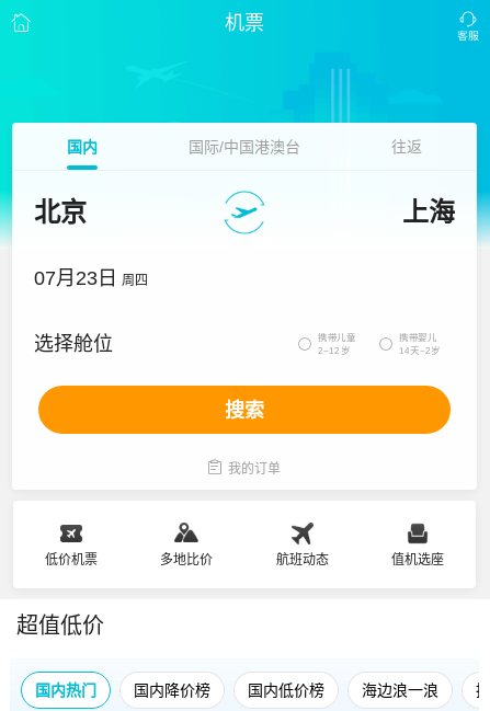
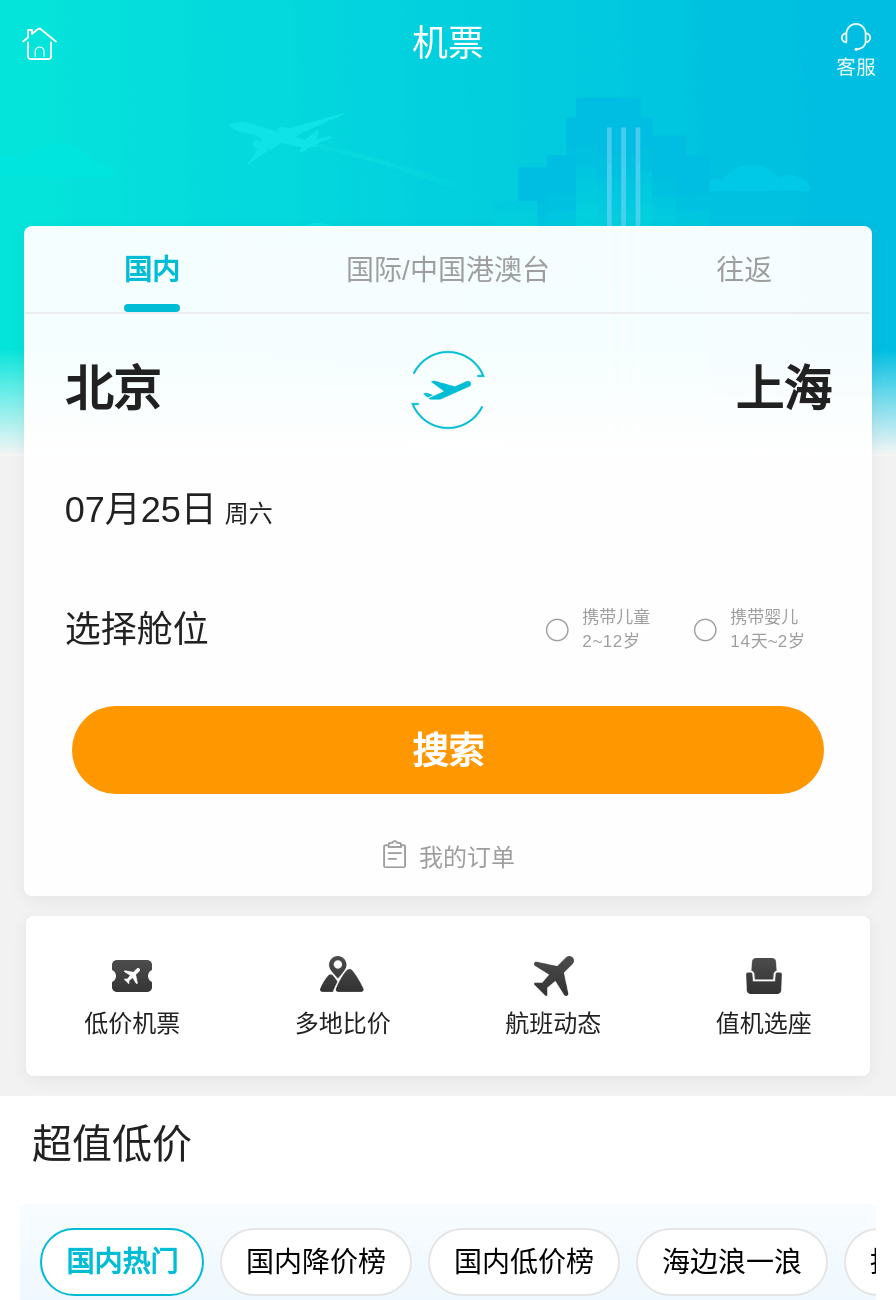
[34,267,148,289] 07月23日 周四 -> [65,490,273,530] 07月25日 周六

